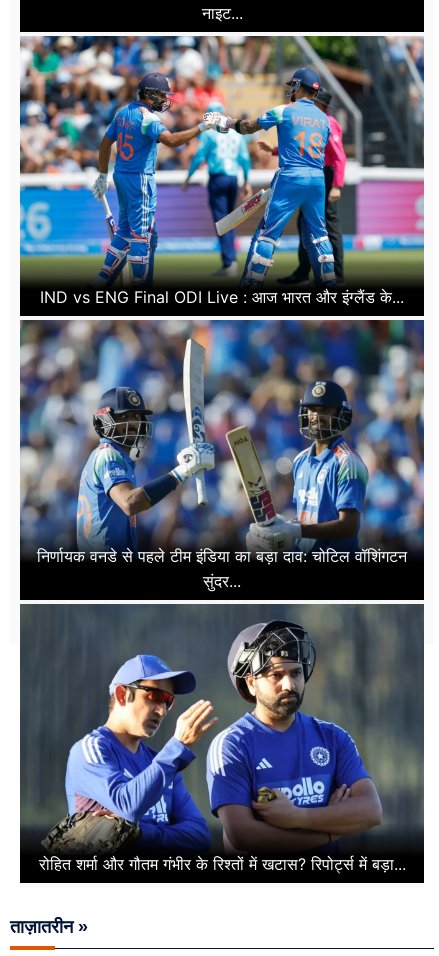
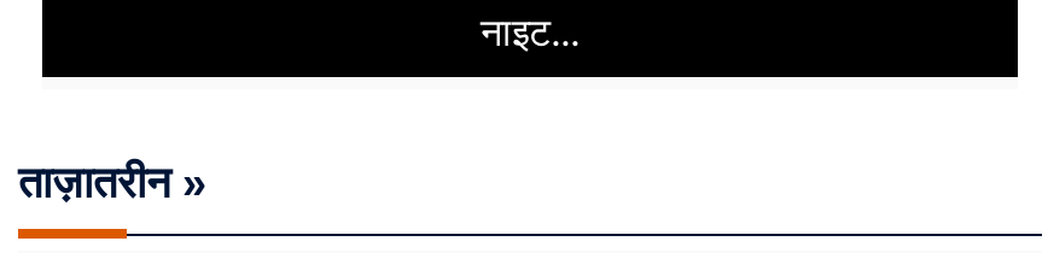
[19,35,425,307] [image] | IND vs ENG Final ODI Live : आज भारत और इंग्लैंड के... -> none
[19,315,425,591] [image] | निर्णायक वनडे से पहले टीम इंडिया का बड़ा दाव: चोटिल वॉशिंगटन | सुंदर... -> none
[20,599,425,874] [image] | रोहित शर्मा और गौतम गंभीर के रिश्तों में खटास? रिपोर्ट्स में बड़ा... -> none

